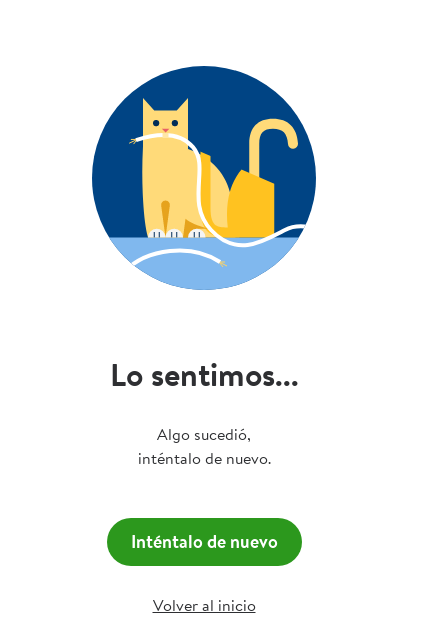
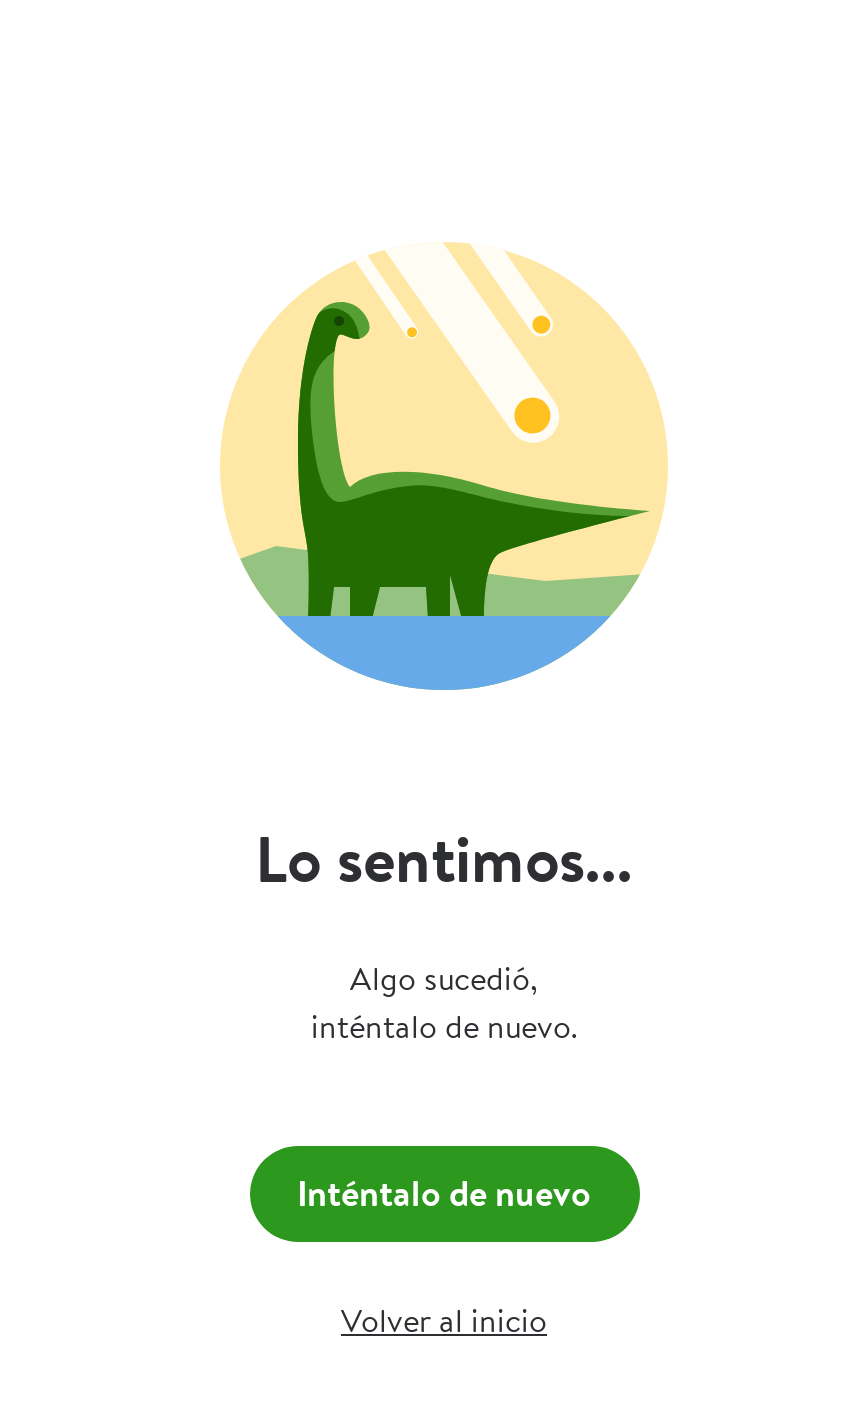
[91,65,317,268] [image] -> [220,242,668,644] [image]

